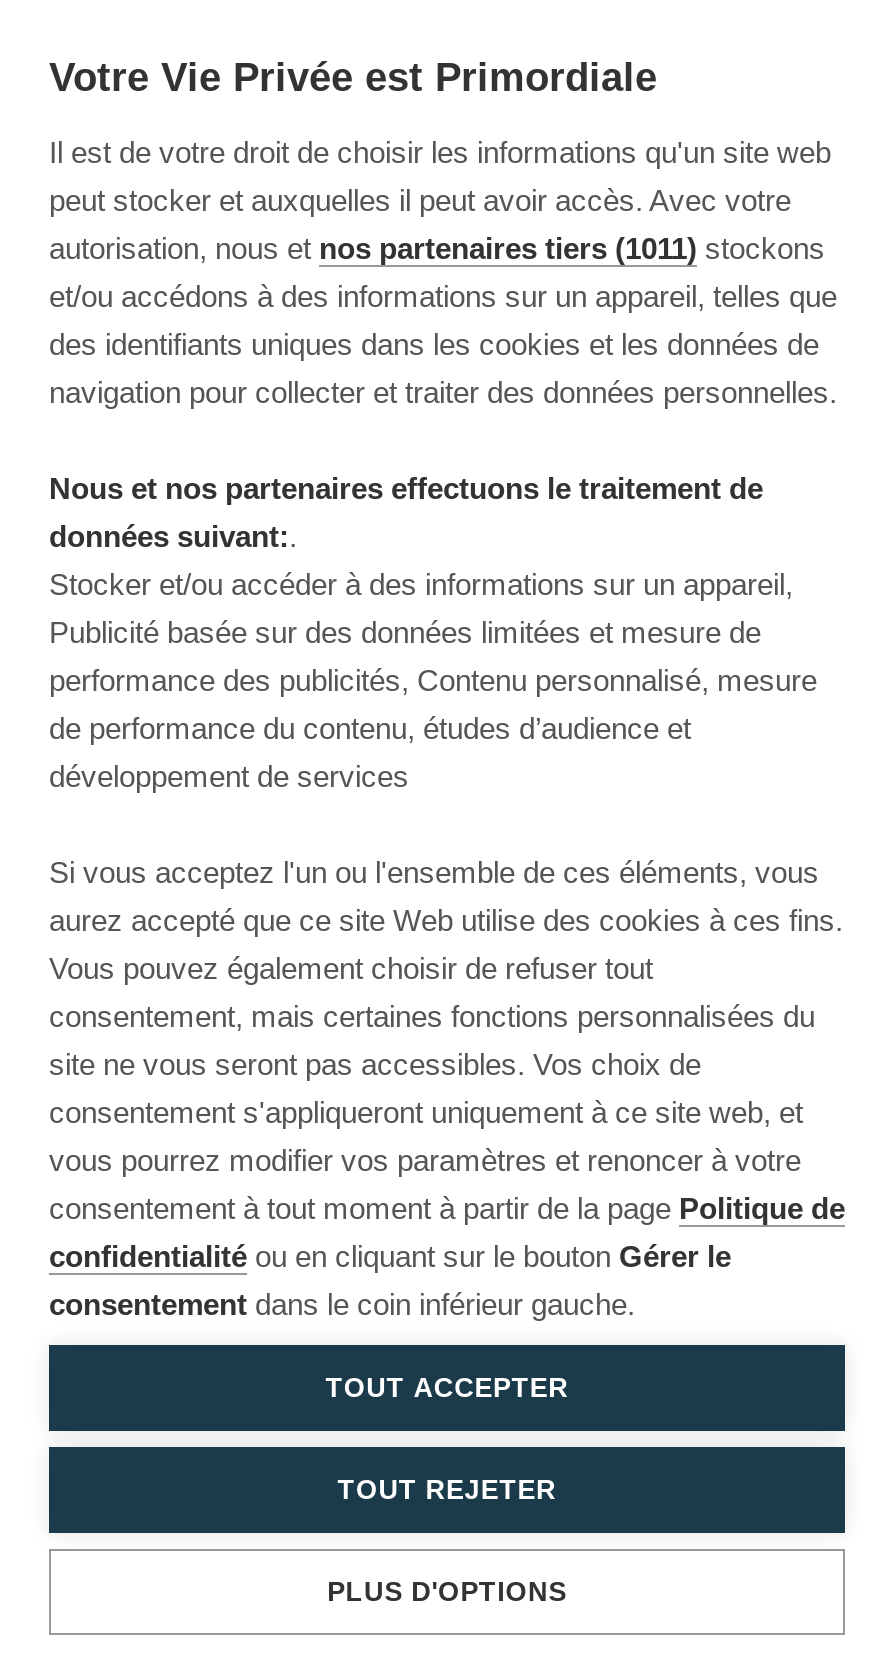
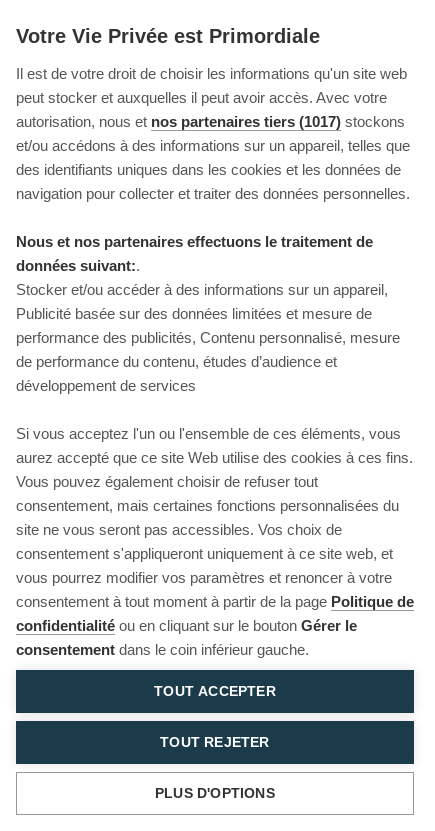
[49,231,825,265] autorisation, nous et nos partenaires tiers (1011) stockons -> [16,113,405,130] autorisation, nous et nos partenaires tiers (1017) stockons

